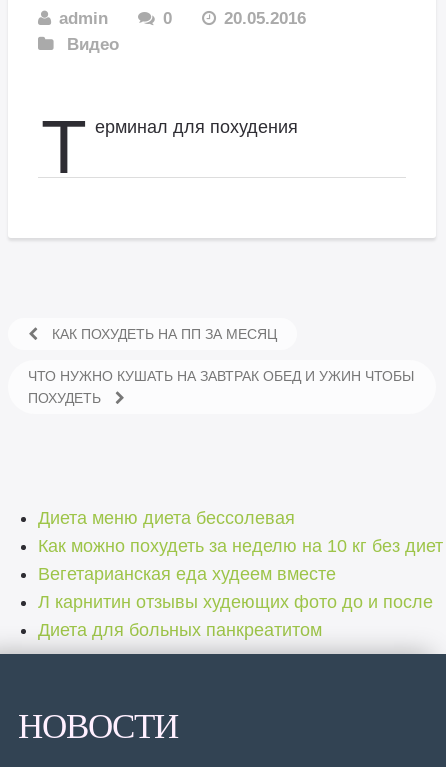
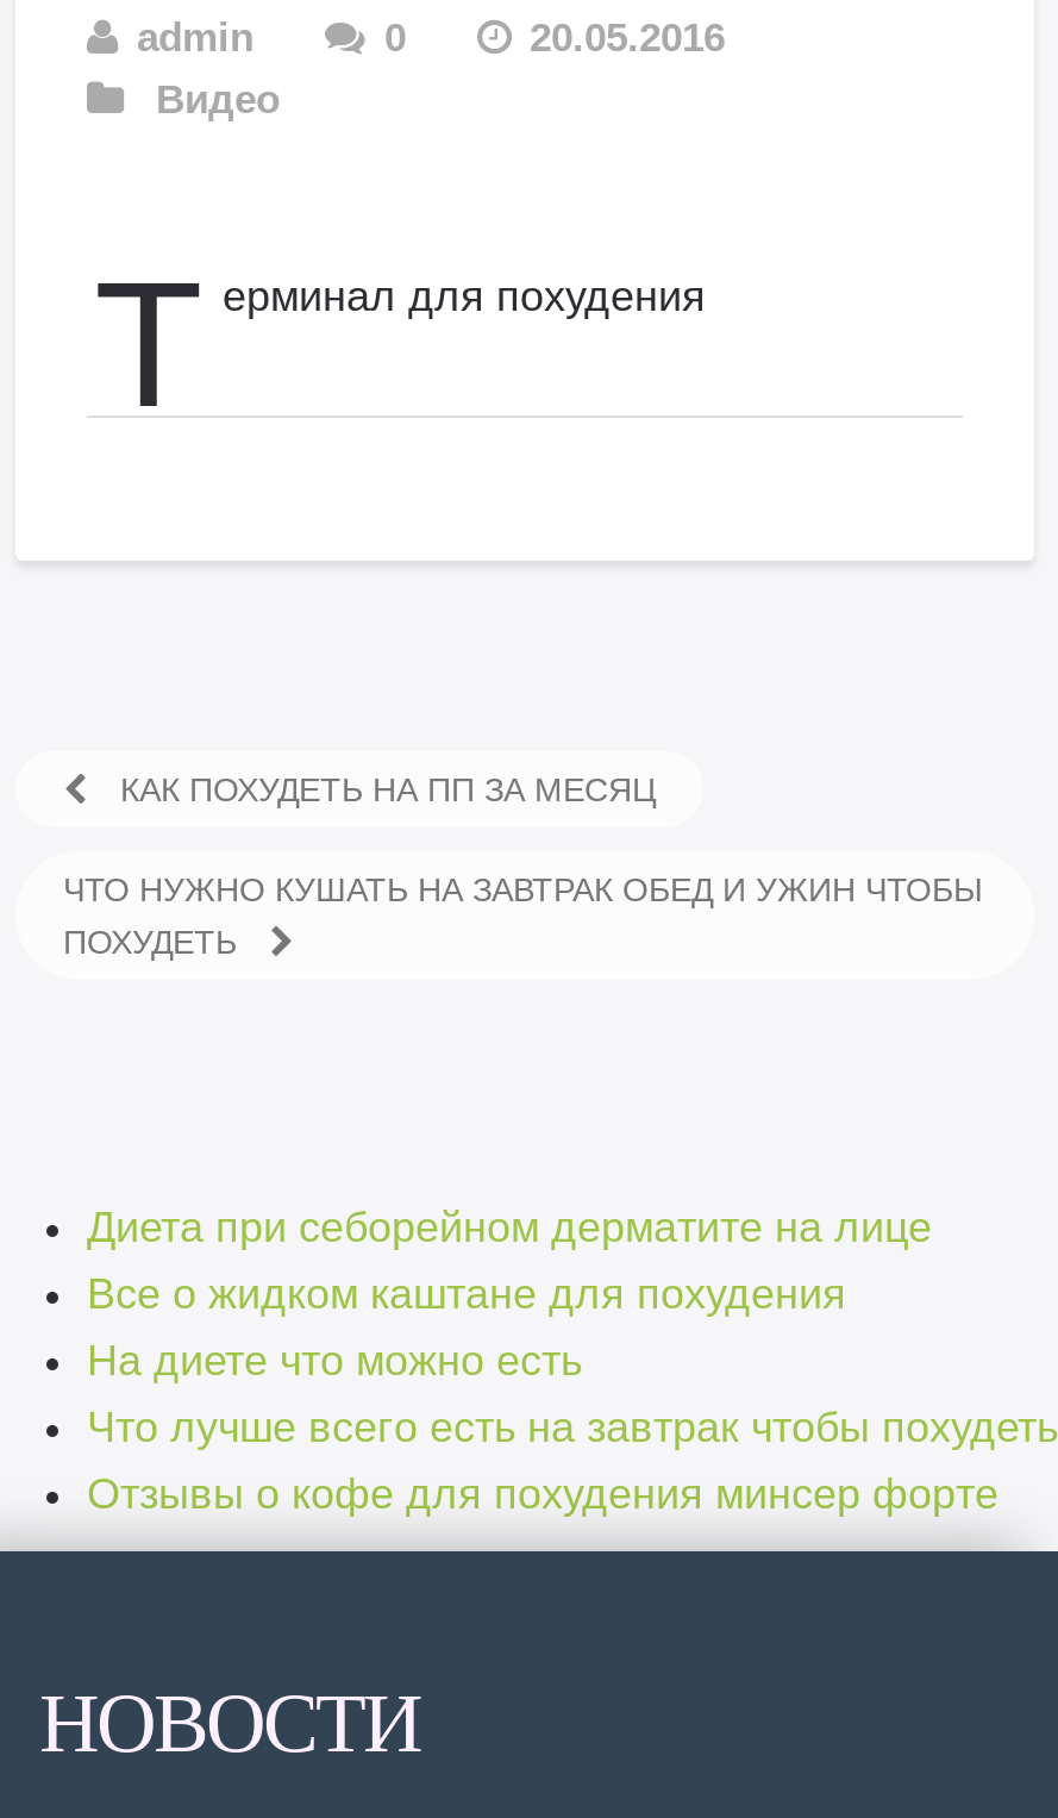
[38,508,443,640] Диета меню диета бессолевая | Как можно похудеть за неделю на 10 кг без диет | Вегетарианская еда худеем вместе | Л карнитин отзывы худеющих фото до и после | Диета для больных панкреатитом -> [87,1204,1058,1518] Диета при себорейном дерматите на лице | Все о жидком каштане для похудения | На диете что можно есть | Что лучше всего есть на завтрак чтобы похудеть | Отзывы о кофе для похудения минсер форте

